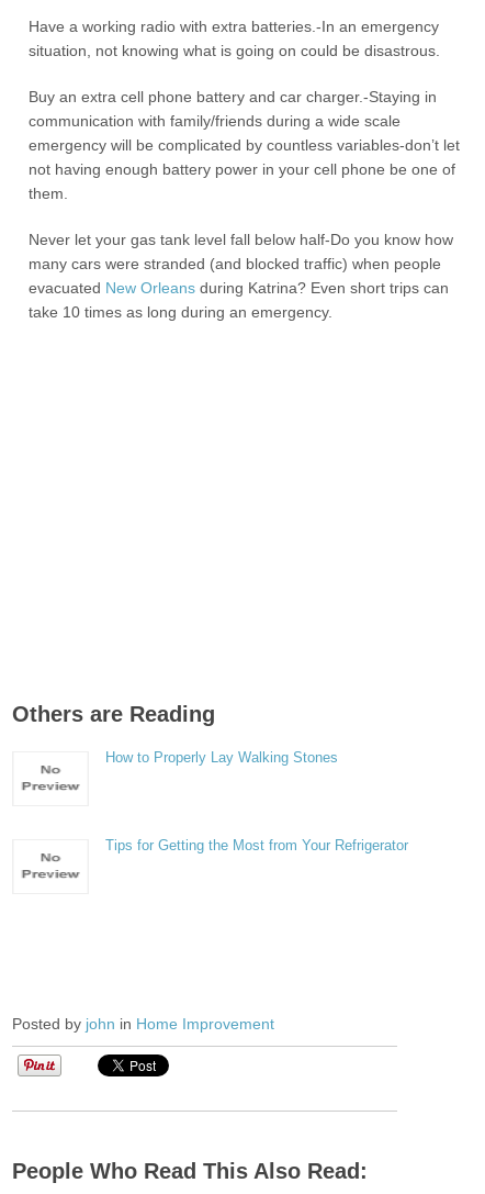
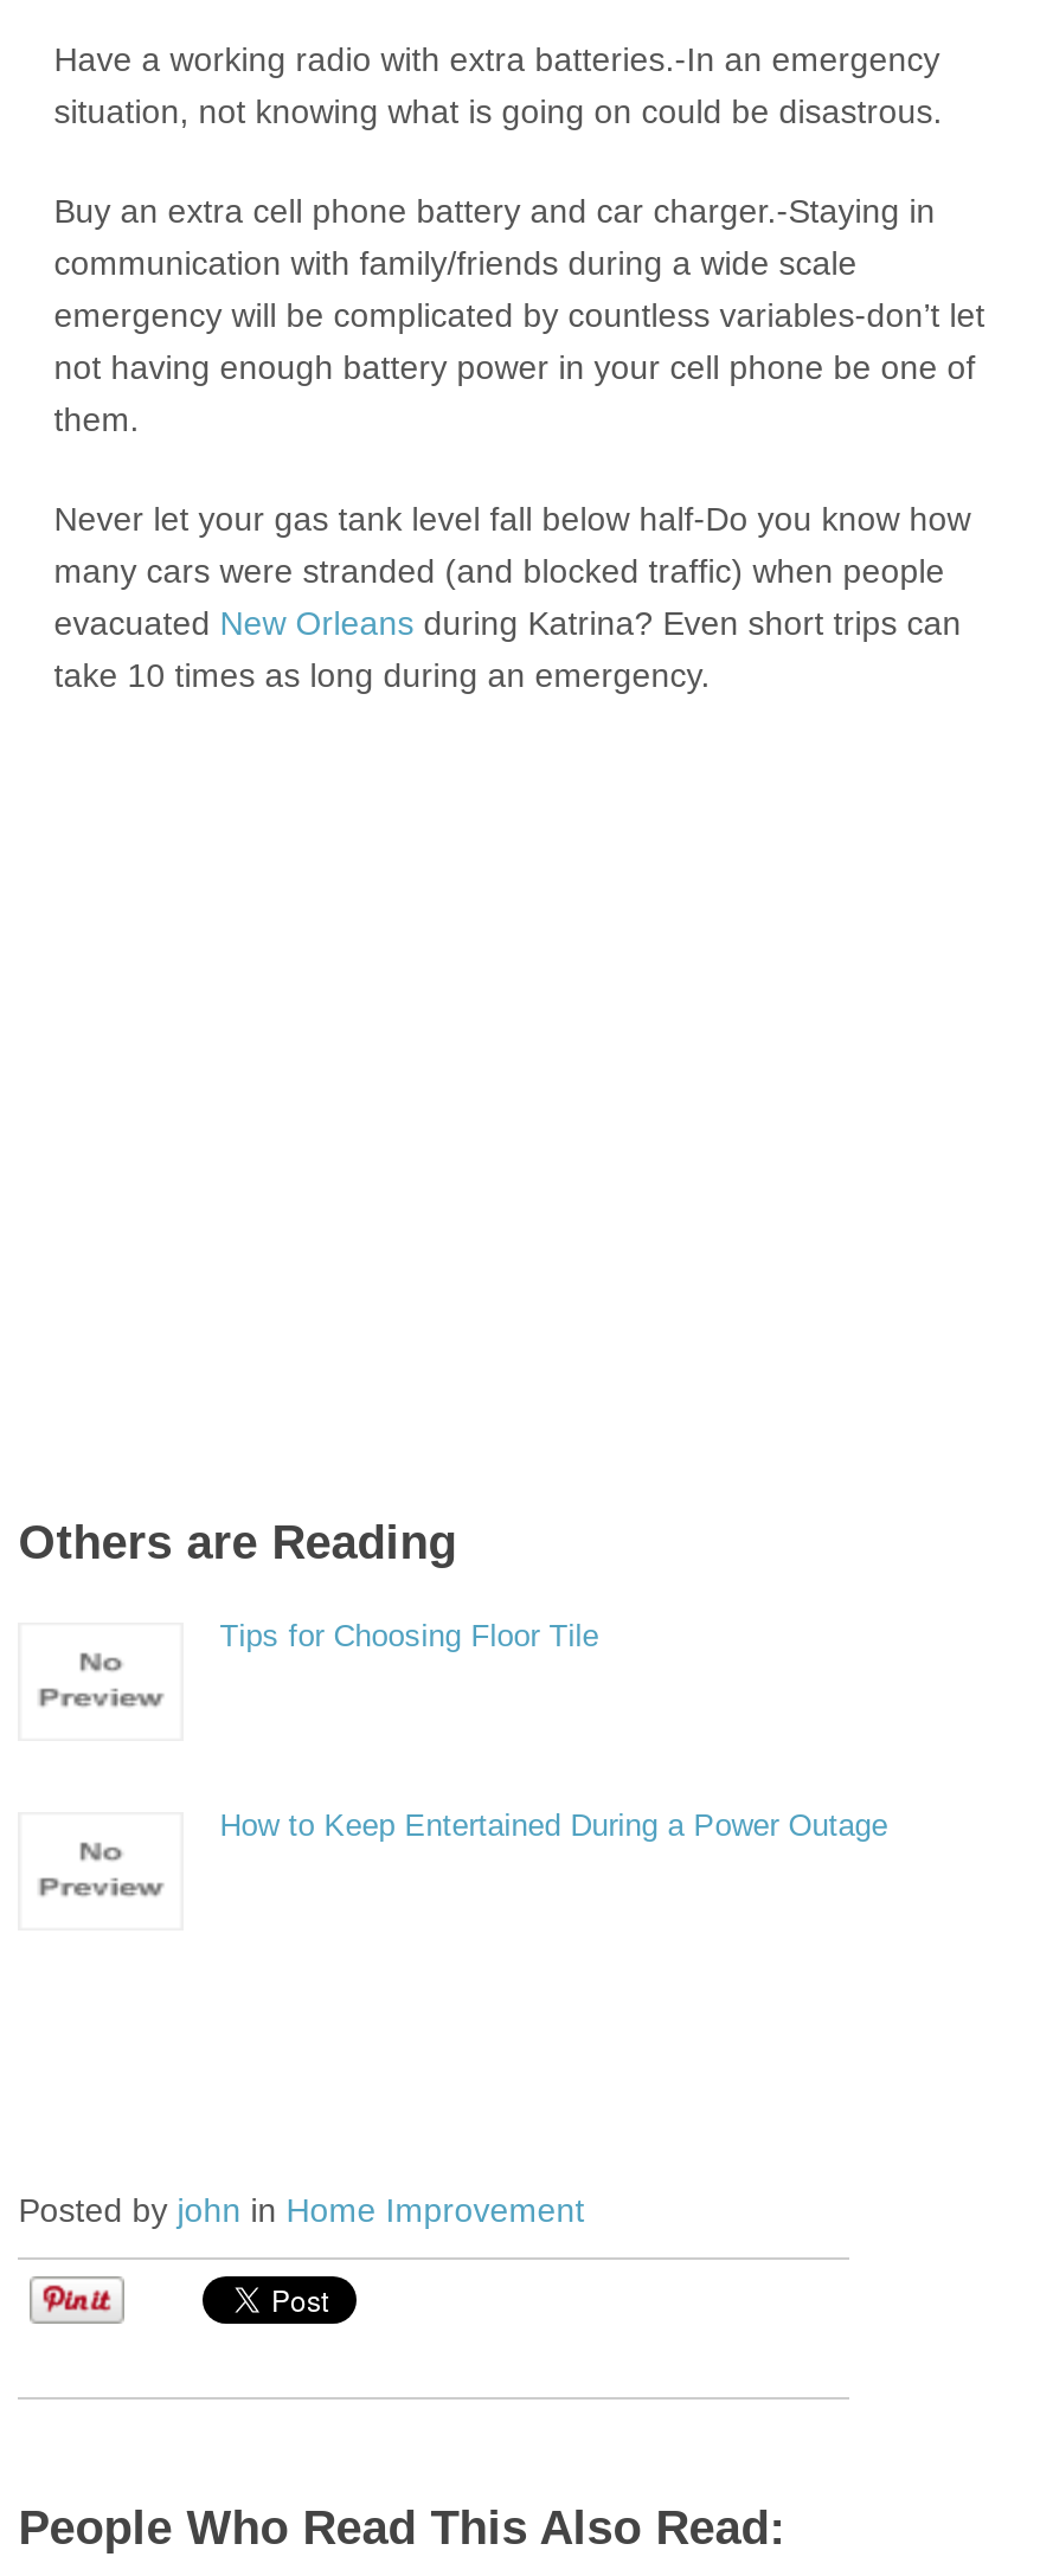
[106,749,338,766] How to Properly Lay Walking Stones -> [220,1618,599,1653] Tips for Choosing Floor Tile
[106,837,408,853] Tips for Getting the Most from Your Refrigerator -> [220,1807,888,1843] How to Keep Entertained During a Power Outage

